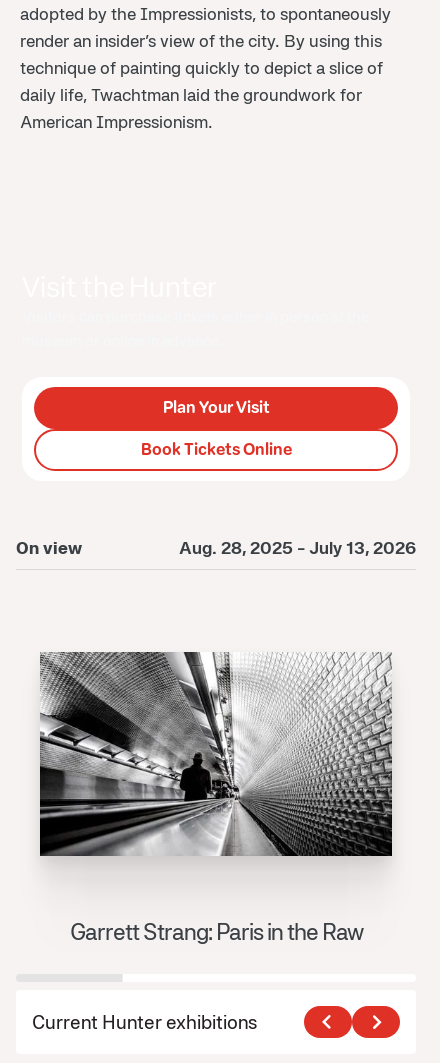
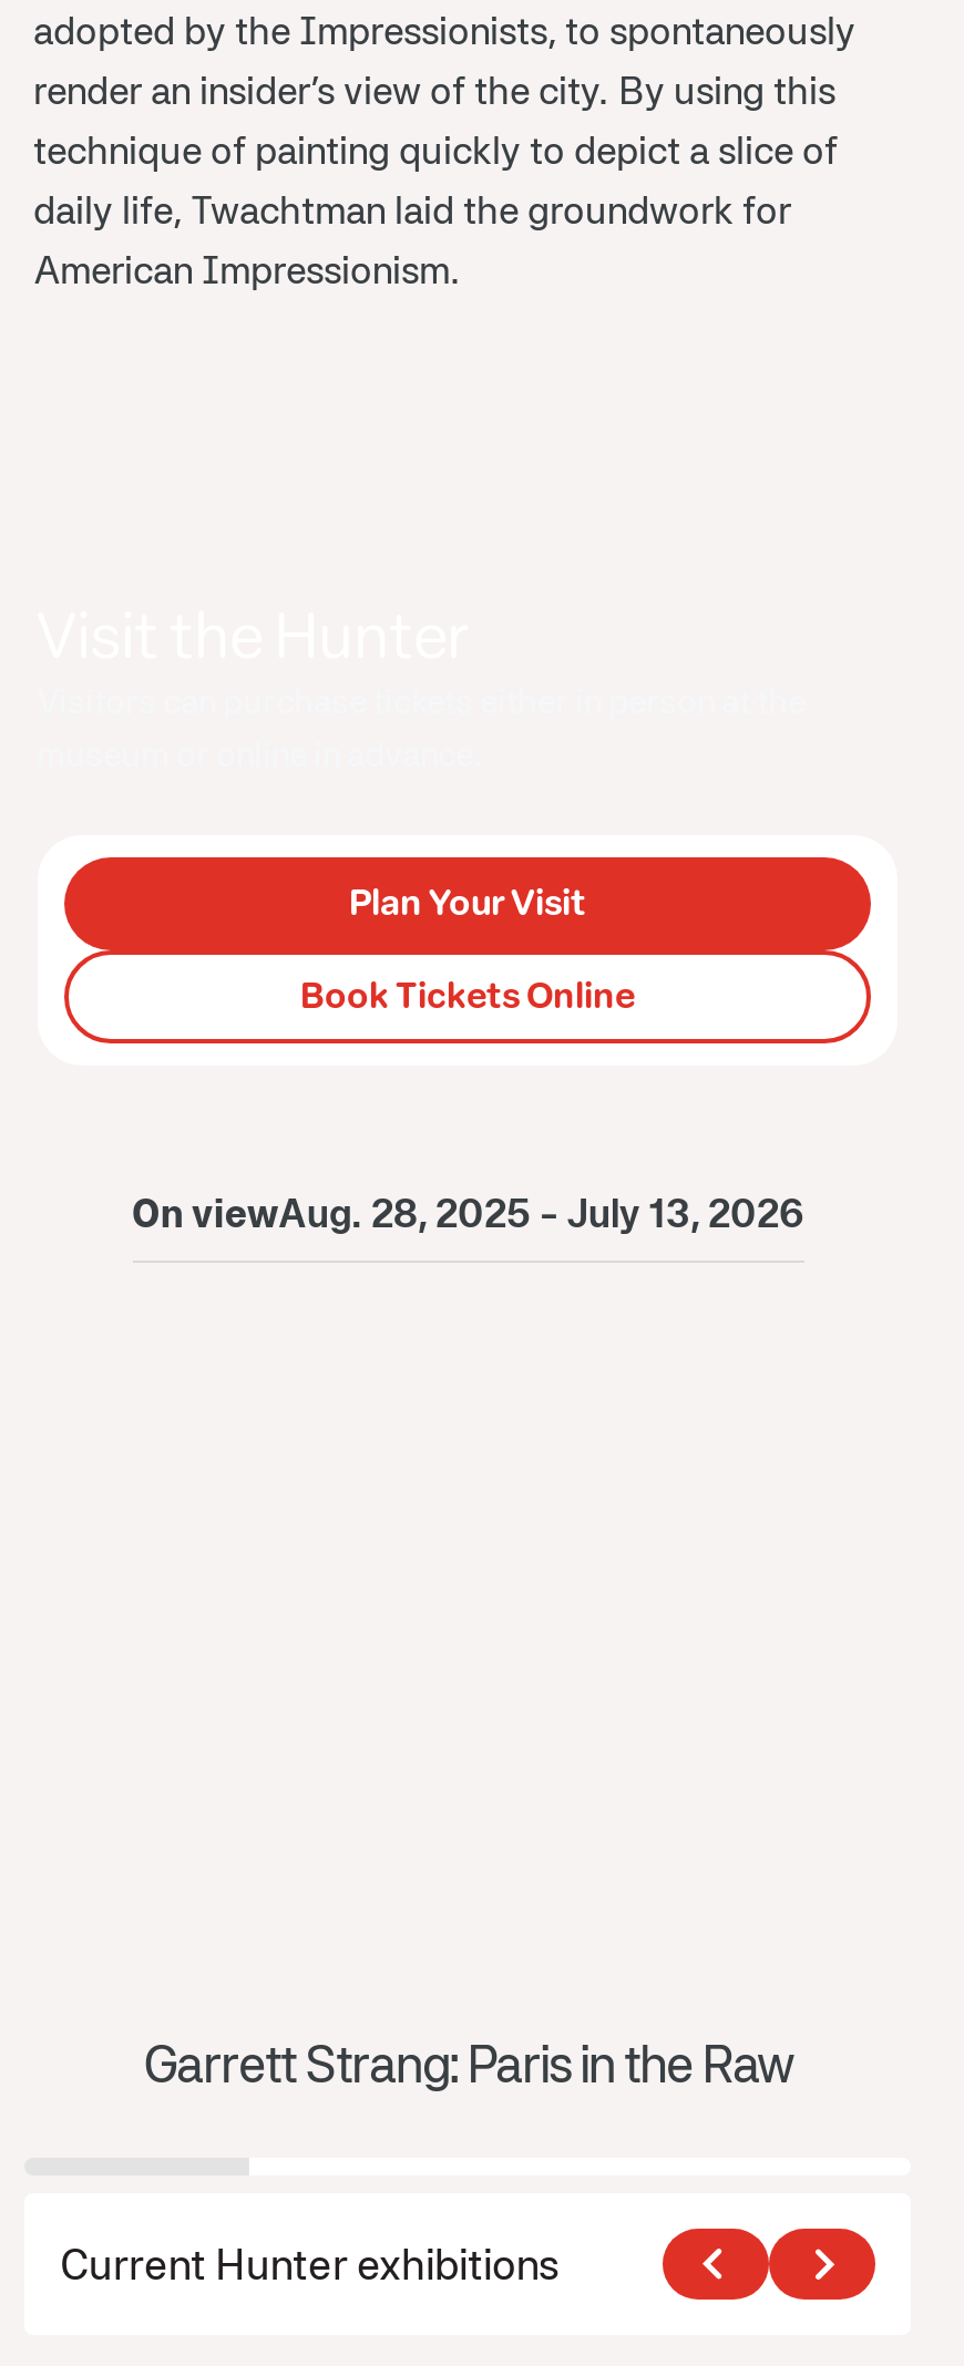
[39,651,393,864] [image] -> none

